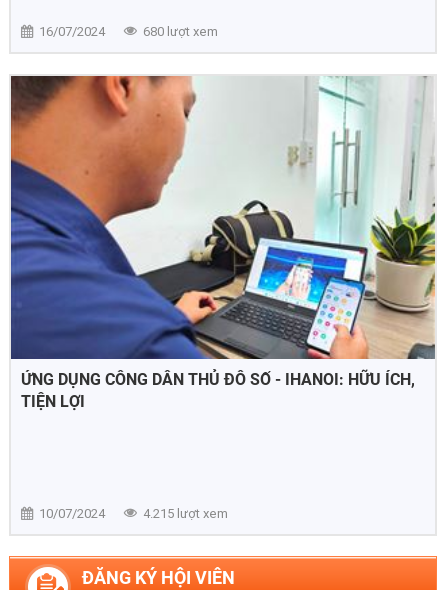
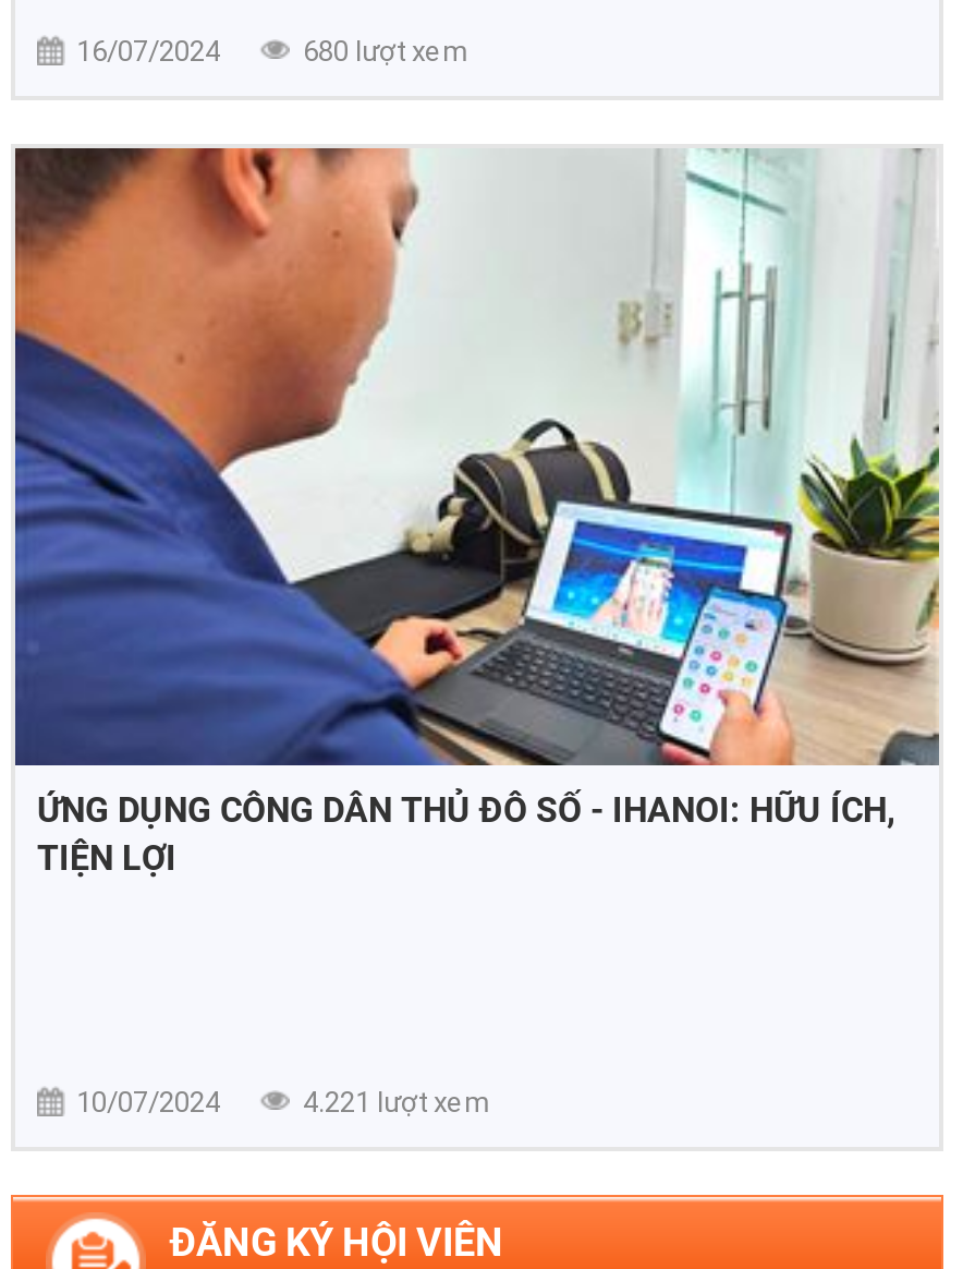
[143,506,228,521] 4.215 lượt xem -> [303,1085,488,1118] 4.221 lượt xem

